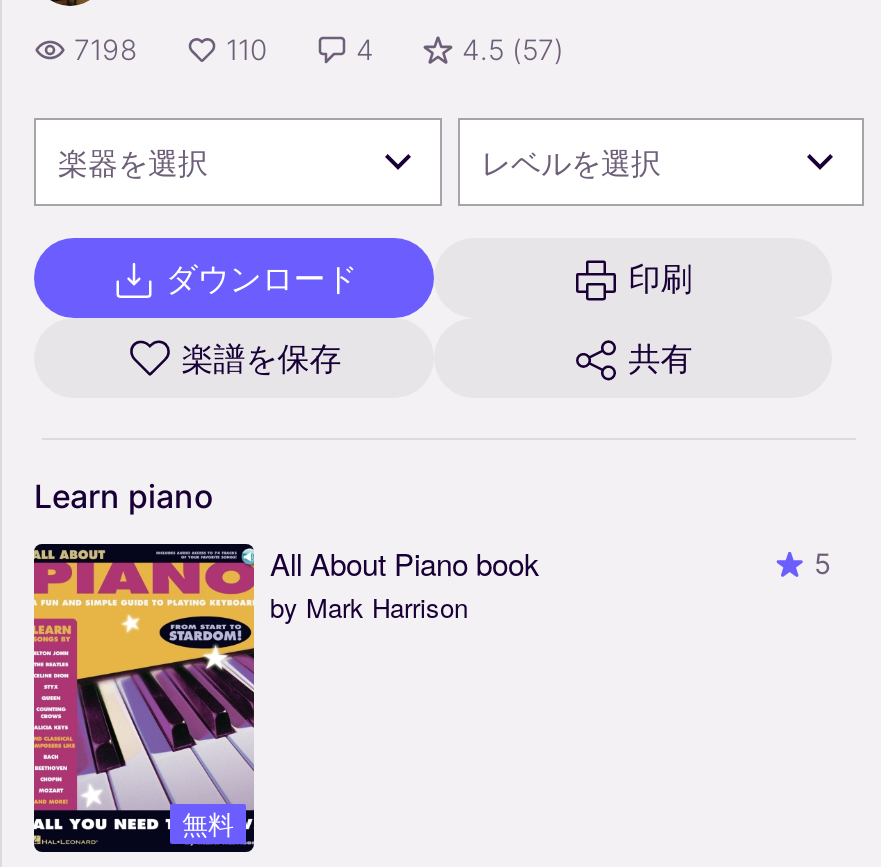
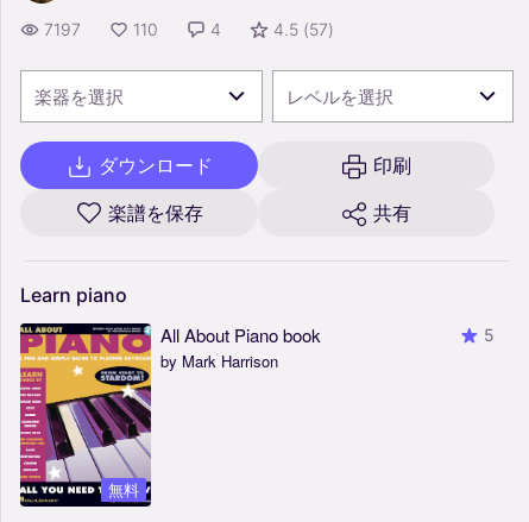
[74,32,138,66] 7198 -> [44,19,81,39] 7197

